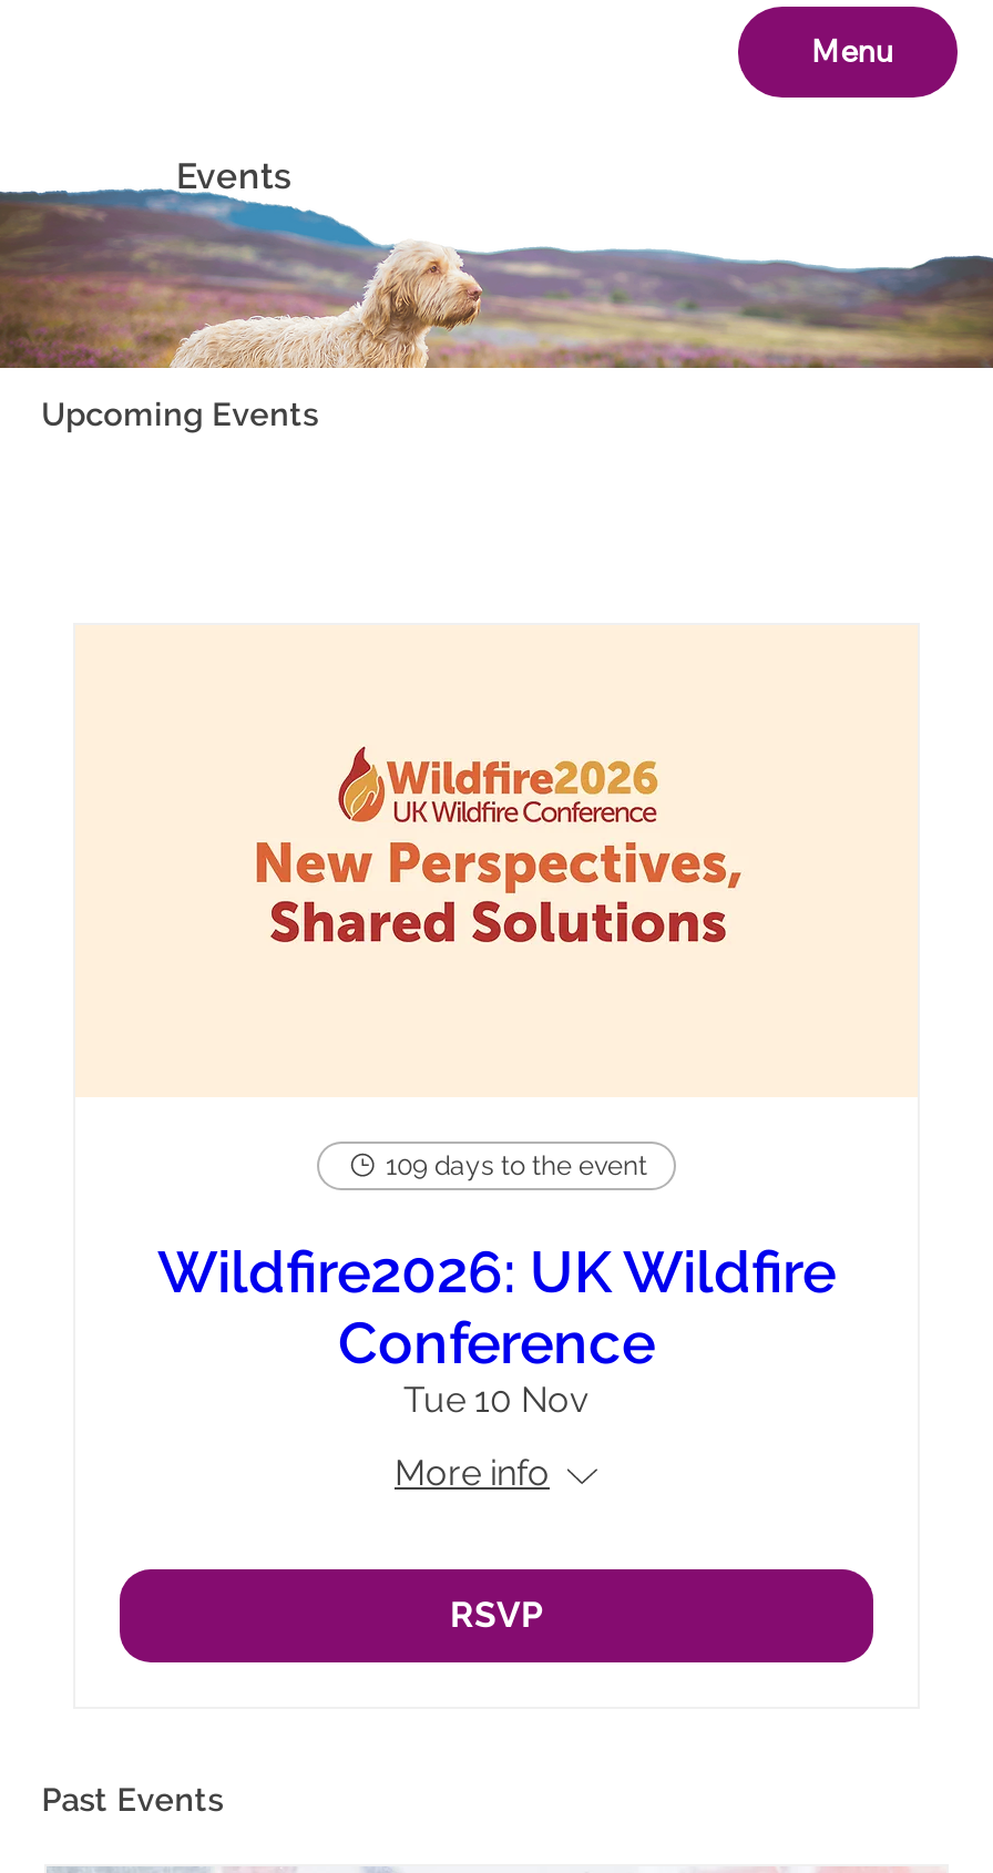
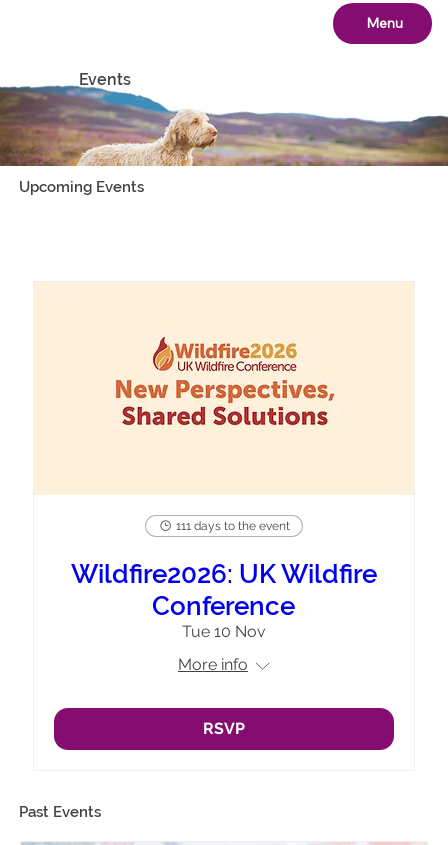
[386,1152,647,1183] 109 days to the event -> [176,519,290,533] 111 days to the event

